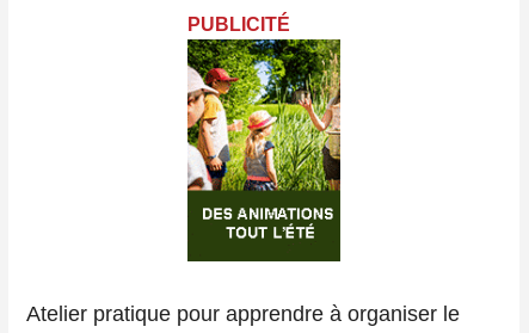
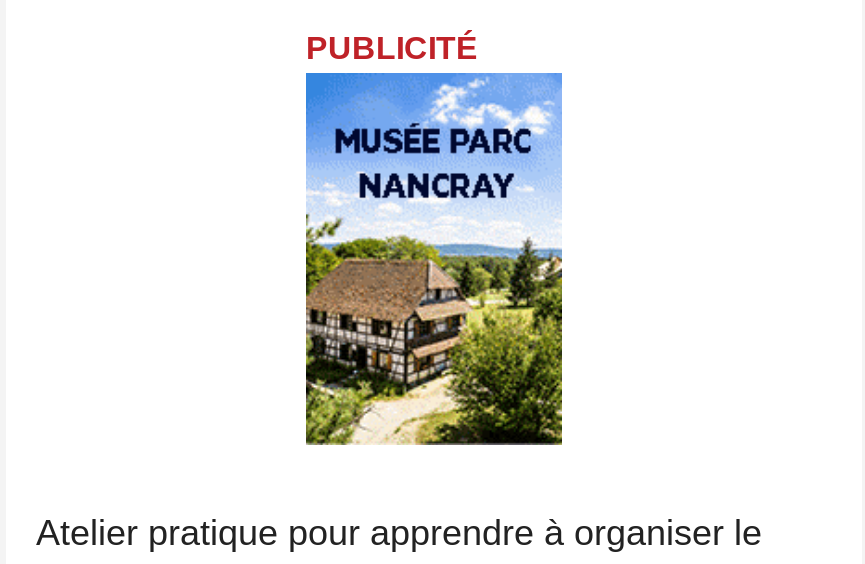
[186,38,342,263] [image] -> [304,71,564,447] [image]

